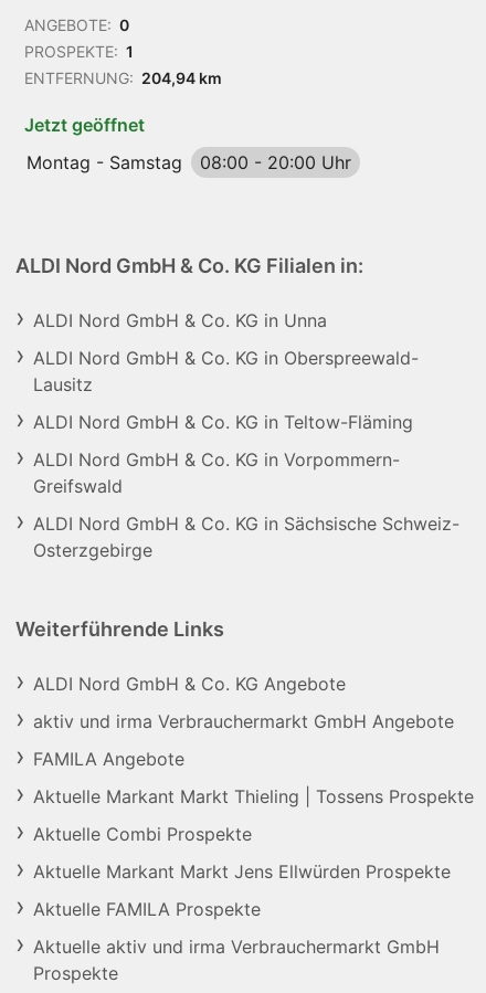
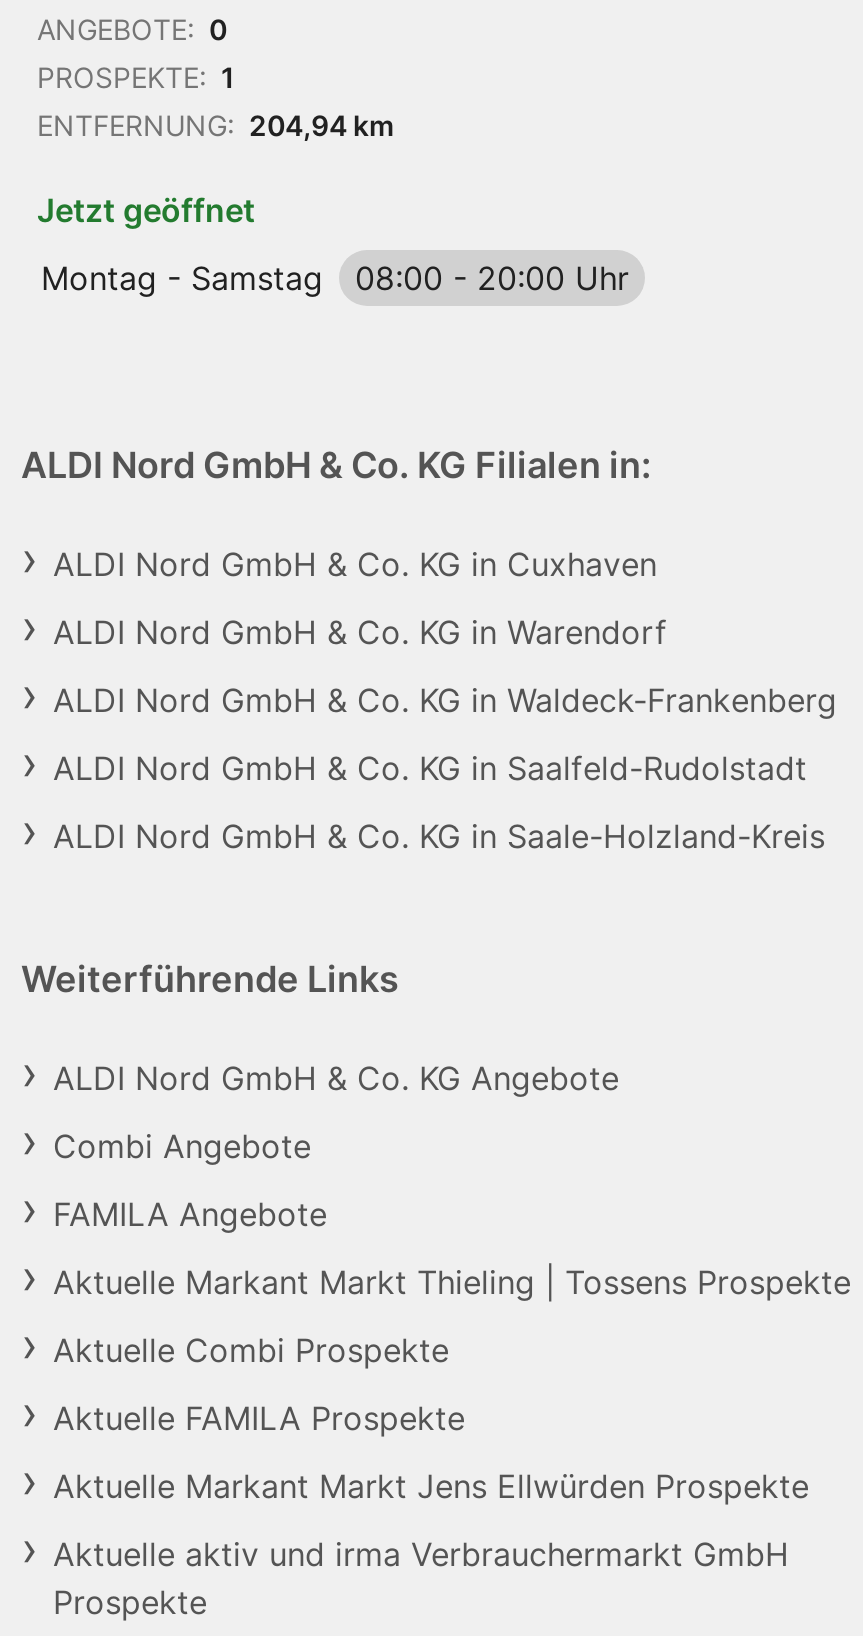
[33,309,327,331] ALDI Nord GmbH & Co. KG in Unna -> [53,544,657,584] ALDI Nord GmbH & Co. KG in Cuxhaven
[33,347,419,395] ALDI Nord GmbH & Co. KG in Oberspreewald- | Lausitz -> [53,612,667,652] ALDI Nord GmbH & Co. KG in Warendorf
[33,411,413,433] ALDI Nord GmbH & Co. KG in Teltow-Fläming -> [53,680,837,720] ALDI Nord GmbH & Co. KG in Waldeck-Frankenberg
[33,448,400,497] ALDI Nord GmbH & Co. KG in Vorpommern- | Greifswald -> [53,748,807,788] ALDI Nord GmbH & Co. KG in Saalfeld-Rudolstadt
[33,513,459,561] ALDI Nord GmbH & Co. KG in Sächsische Schweiz- | Osterzgebirge -> [53,816,825,856] ALDI Nord GmbH & Co. KG in Saale-Holzland-Kreis
[33,710,454,732] aktiv und irma Verbrauchermarkt GmbH Angebote -> [53,1126,311,1166] Combi Angebote
moved [33,898,261,920] -> [53,1398,465,1438]: Aktuelle FAMILA Prospekte

